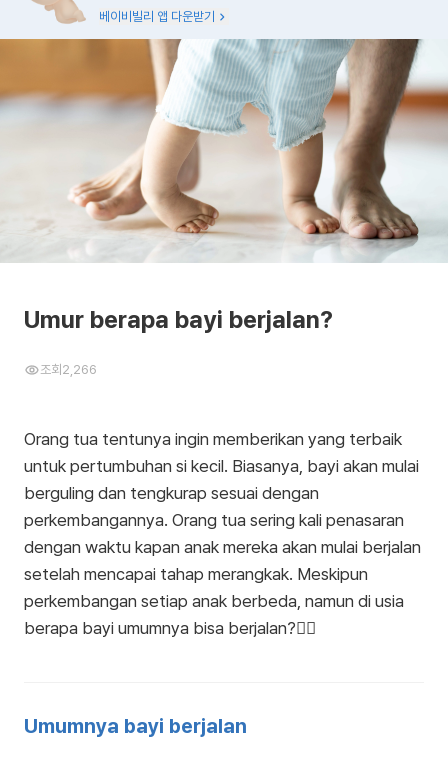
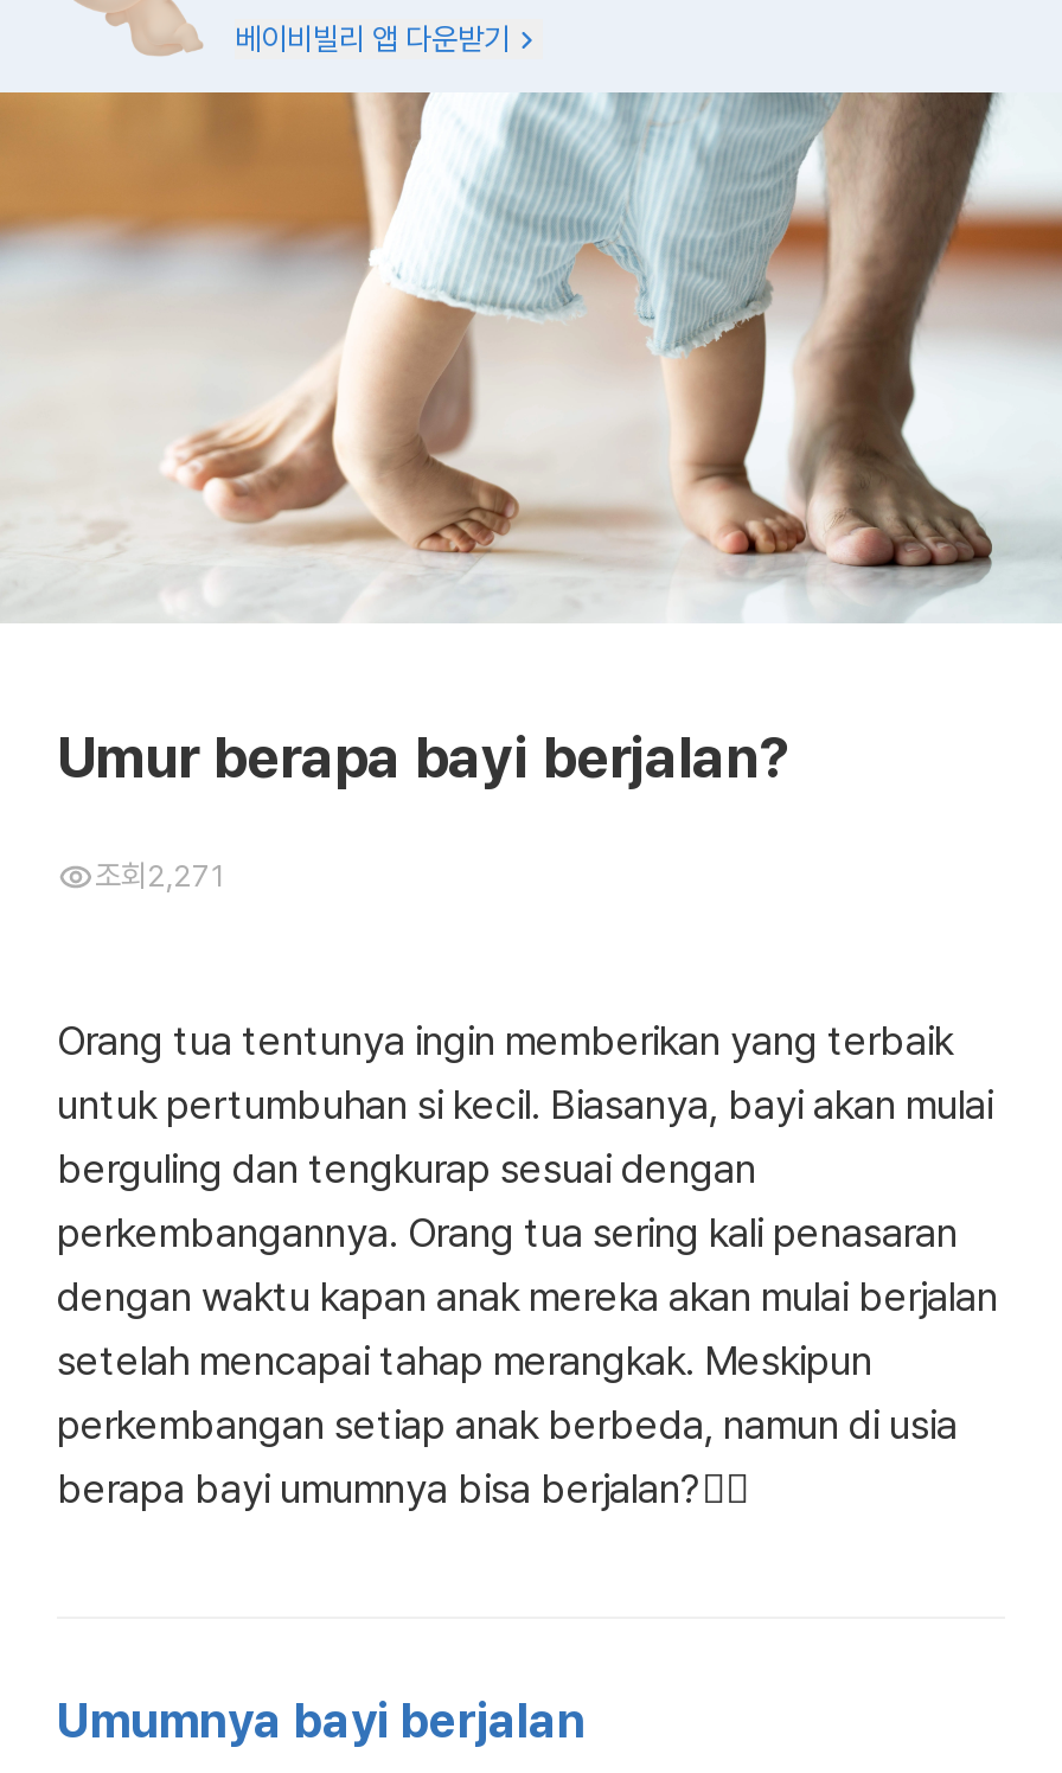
[40,362,97,377] 조회2,266 -> [95,858,225,894] 조회2,271

